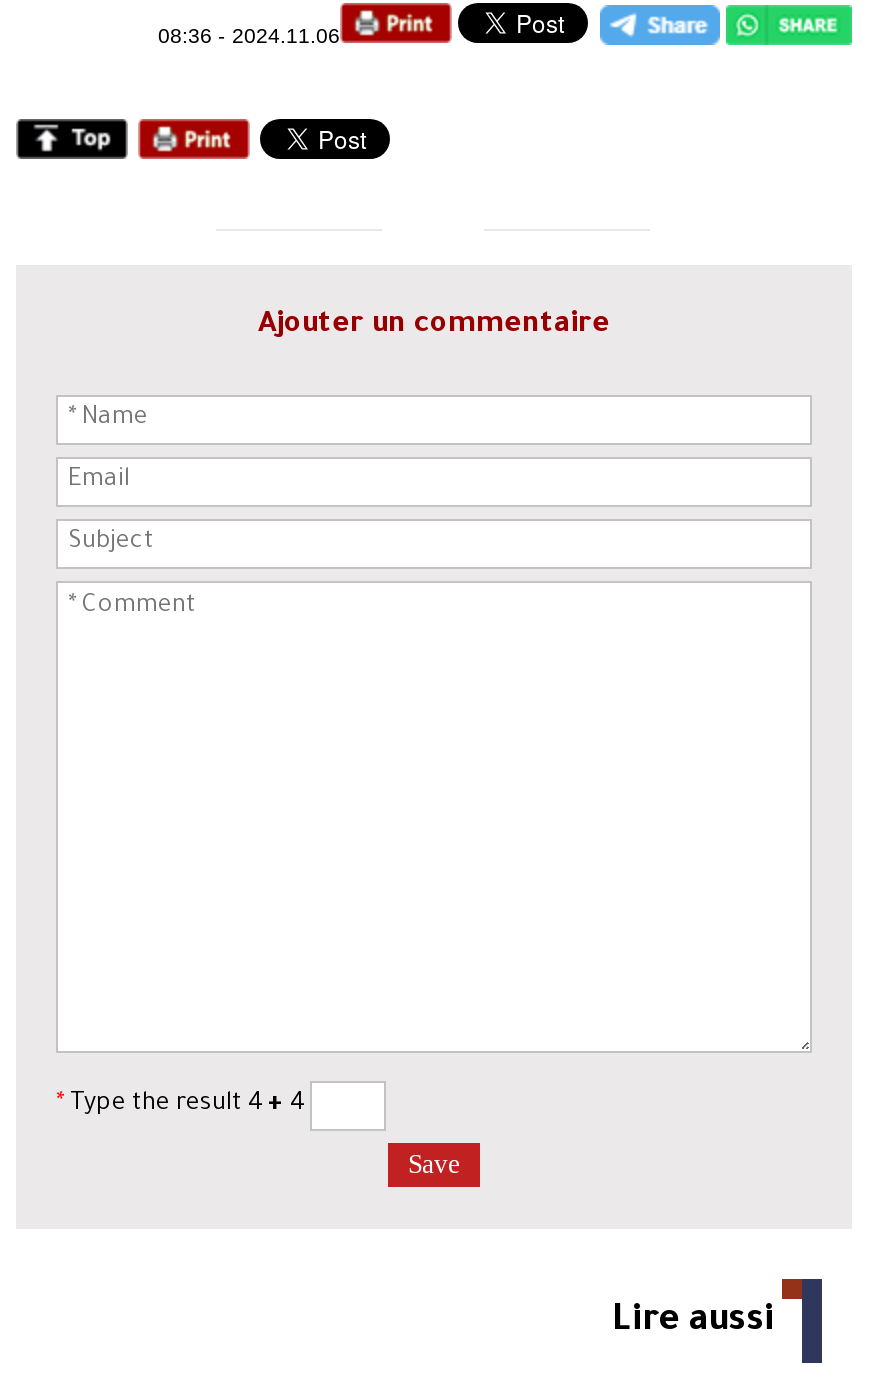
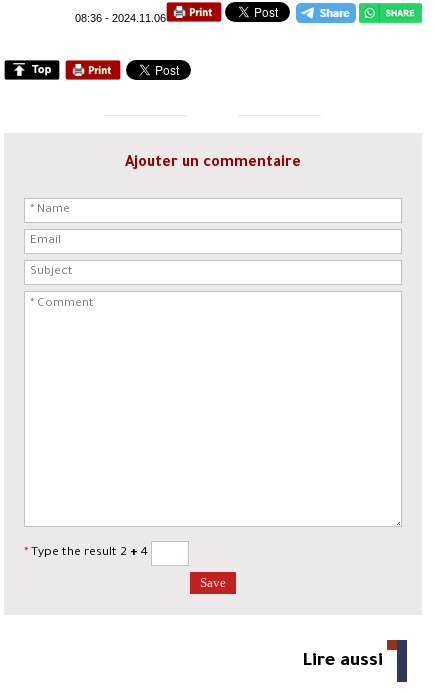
[56,1091,304,1119] * Type the result 4 + 4 -> [24,546,148,560] * Type the result 2 + 4

